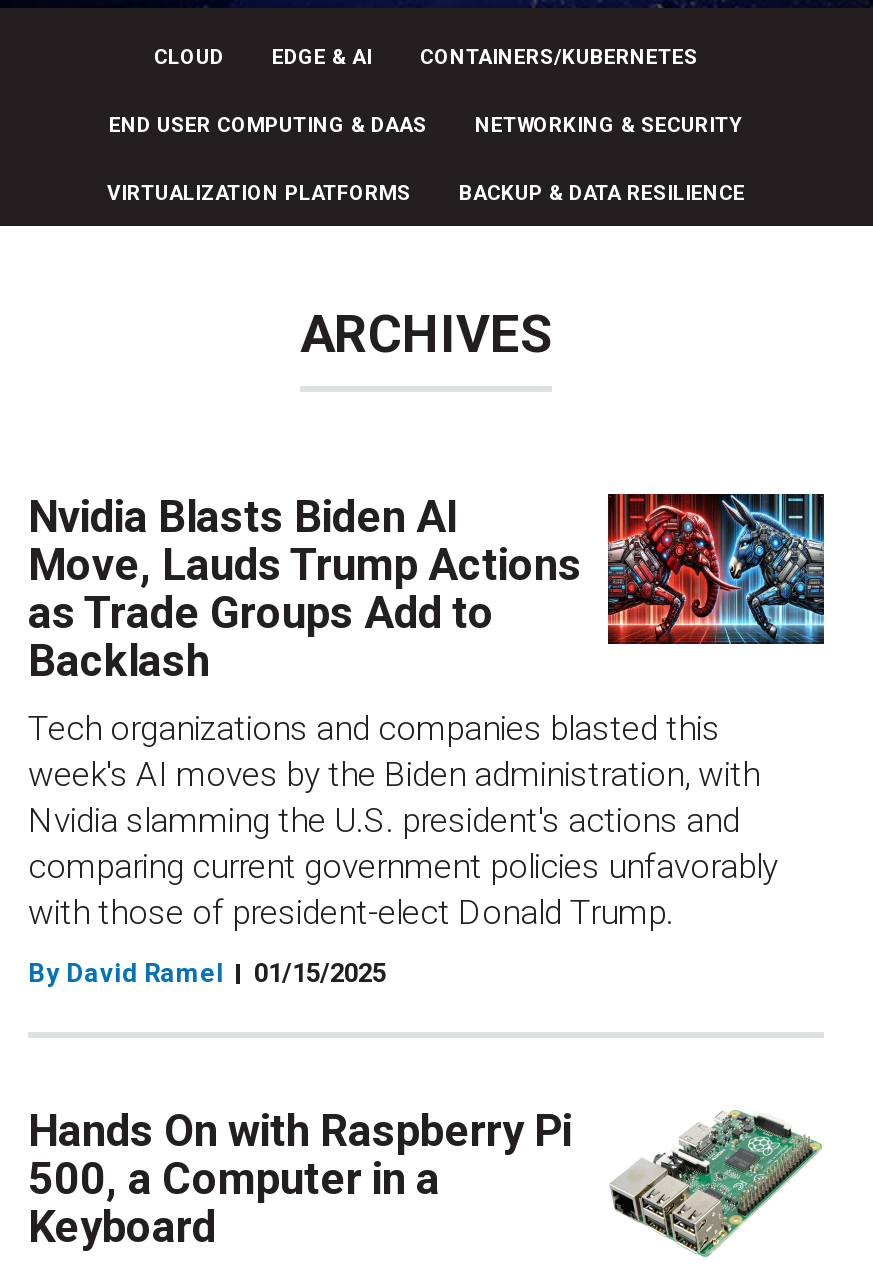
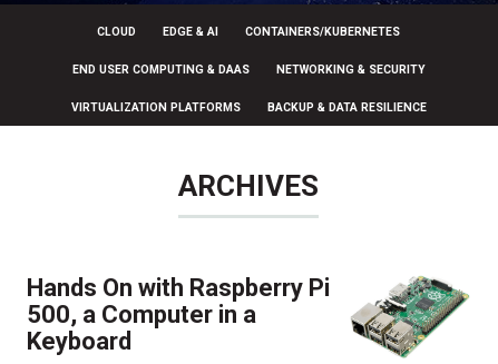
[28,492,826,988] [image] | Nvidia Blasts Biden AI | Move, Lauds Trump Actions | as Trade Groups Add to | Backlash | Tech organizations and companies blasted this | week's AI moves by the Biden administration, with | Nvidia slamming the U.S. president's actions and | comparing current government policies unfavorably | with those of president-elect Donald Trump. | By David Ramel | 01/15/2025 -> none

